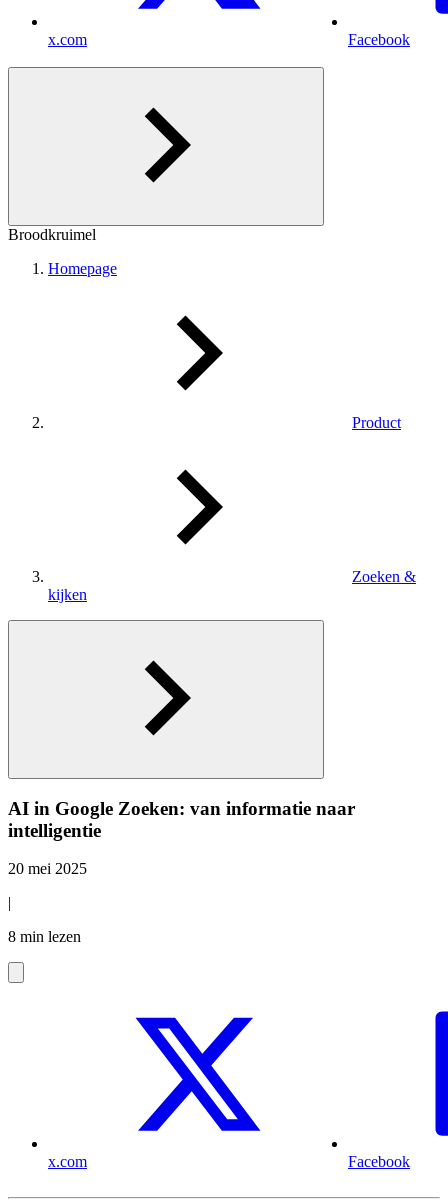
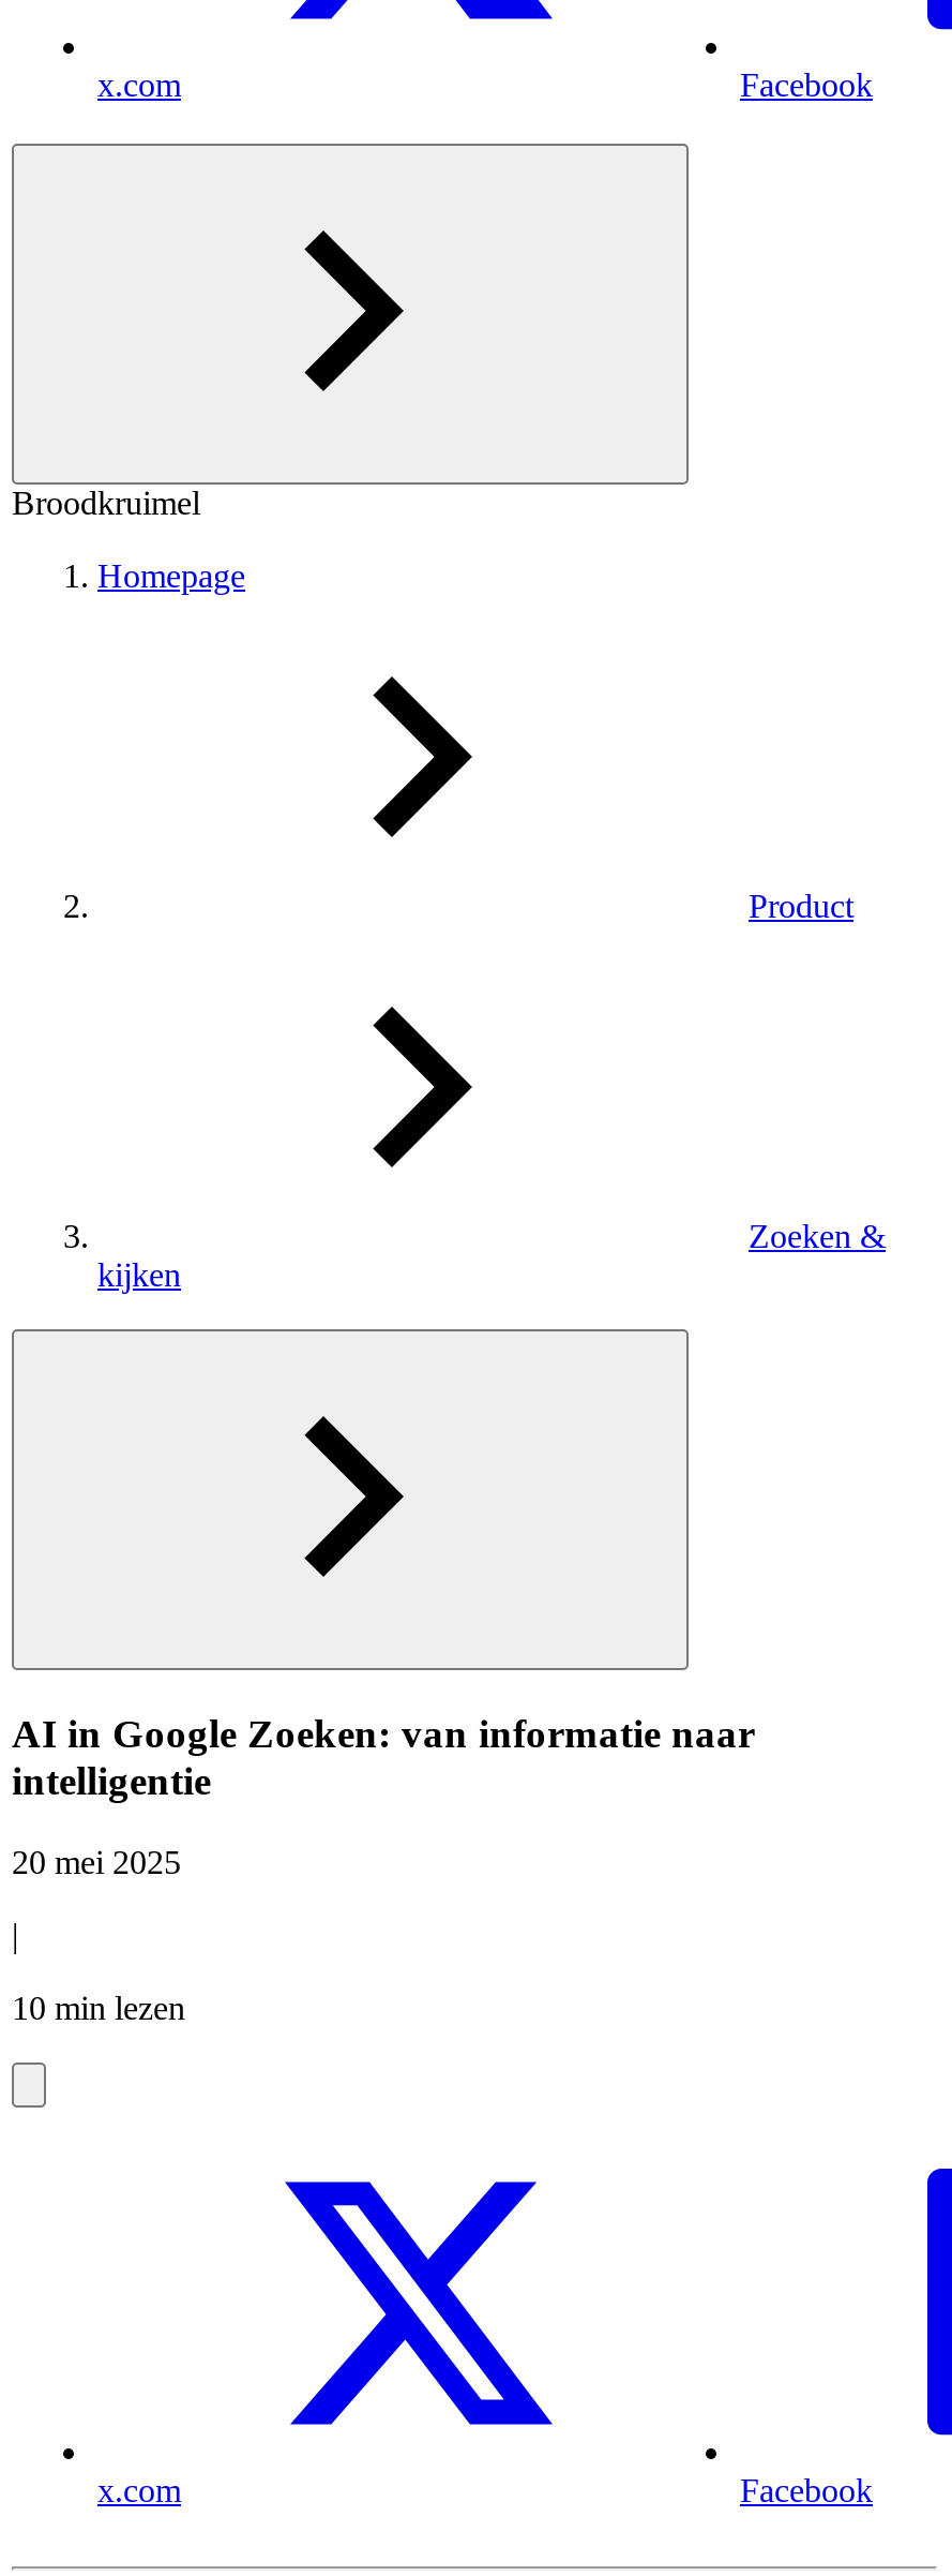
[8,928,81,945] 8 min lezen -> [12,1990,185,2027] 10 min lezen

